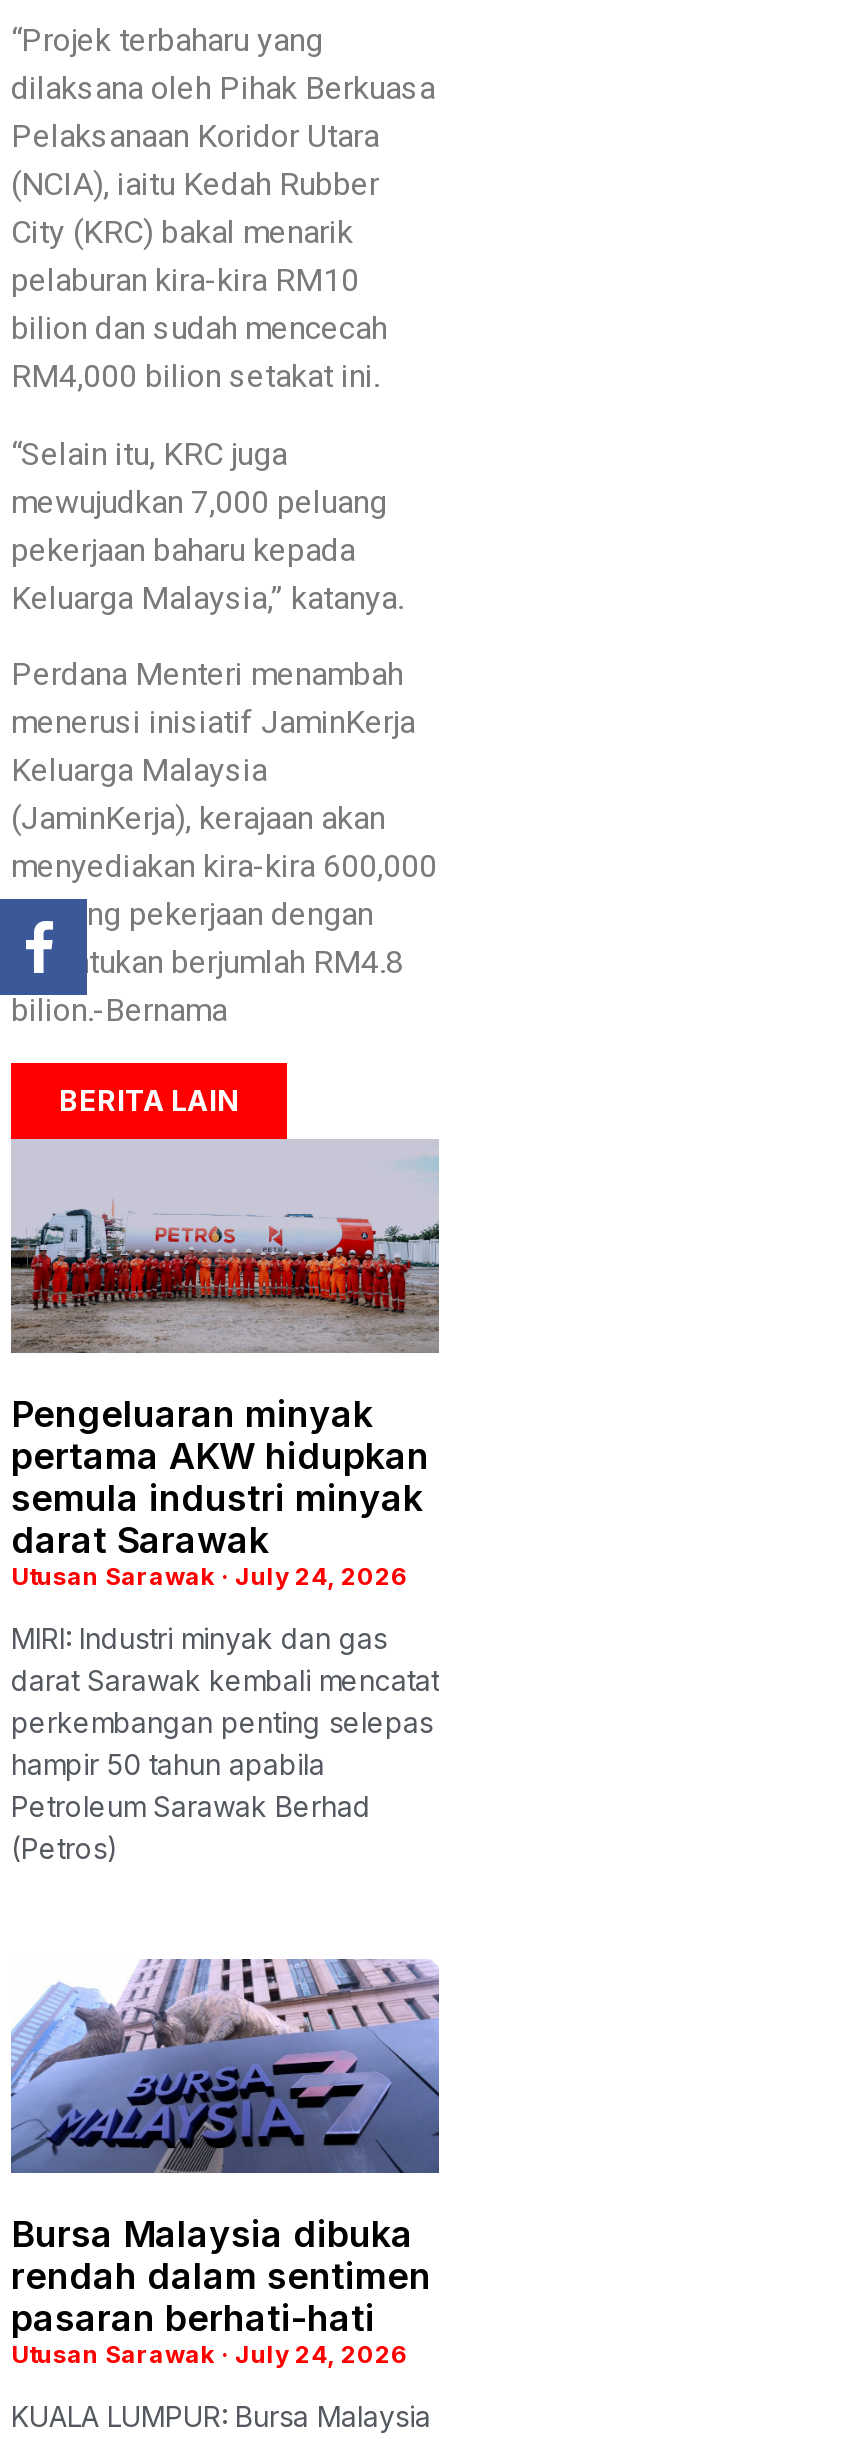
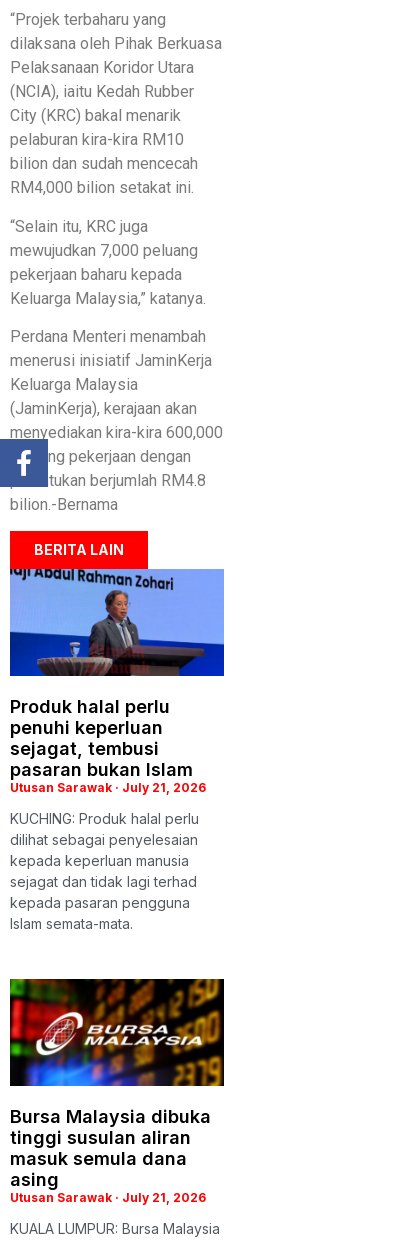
[9,1137,441,1592] [image] | Pengeluaran minyak | pertama AKW hidupkan | semula industri minyak | darat Sarawak | Utusan Sarawak July 24, 2026 -> [9,568,225,795] [image] | Produk halal perlu | penuhi keperluan | sejagat, tembusi | pasaran bukan Islam | Utusan Sarawak July 21, 2026
[11,1622,439,1866] MIRI: Industri minyak dan gas | darat Sarawak kembali mencatat | perkembangan penting selepas | hampir 50 tahun apabila | Petroleum Sarawak Berhad | (Petros) -> [10,810,199,932] KUCHING: Produk halal perlu | dilihat sebagai penyelesaian | kepada keperluan manusia | sejagat dan tidak lagi terhad | kepada pasaran pengguna | Islam semata-mata.
[9,1957,441,2175] [image] -> [9,978,225,1087] [image]
[11,2256,431,2370] rendah dalam sentimen | pasaran berhati-hati | Utusan Sarawak July 24, 2026 -> [10,1127,206,1205] tinggi susulan aliran | masuk semula dana | asing | Utusan Sarawak July 21, 2026

